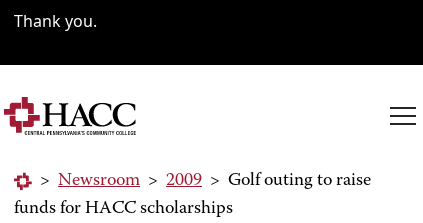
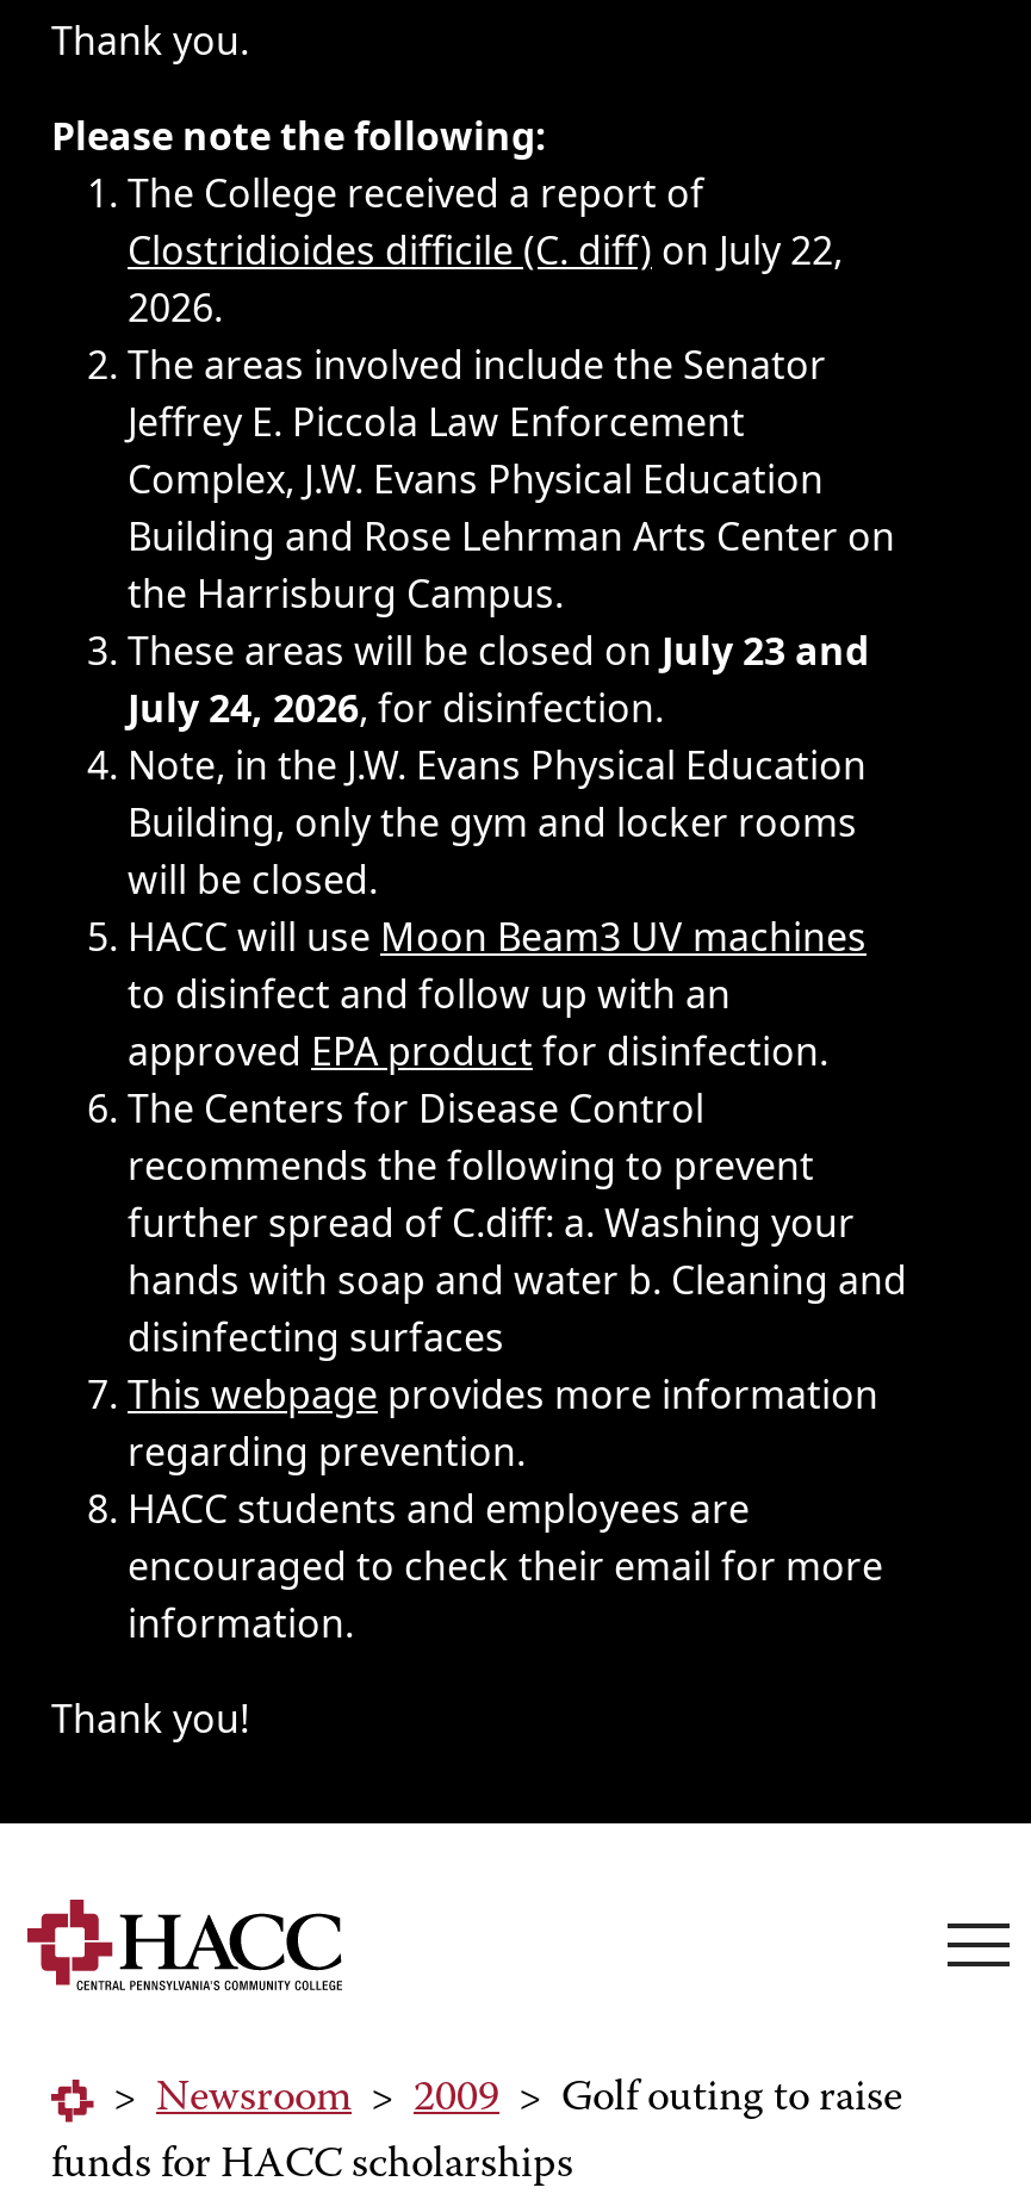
none -> [51,110,907,1745] Please note the following: | The College received a report of | Clostridioides difficile (C. diff) on July 22, | 2026. | The areas involved include the Senator | Jeffrey E. Piccola Law Enforcement | Complex, J.W. Evans Physical Education | Building and Rose Lehrman Arts Center on | the Harrisburg Campus. | These areas will be closed on July 23 and | July 24, 2026, for disinfection. | Note, in the J.W. Evans Physical Education | Building, only the gym and locker rooms | will be closed. | HACC will use Moon Beam3 UV machines | to disinfect and follow up with an | approved EPA product for disinfection. | The Centers for Disease Control | recommends the following to prevent | further spread of C.diff: a. Washing your | hands with soap and water b. Cleaning and | disinfecting surfaces | This webpage provides more information | regarding prevention. | HACC students and employees are | encouraged to check their email for more | information. | Thank you!

